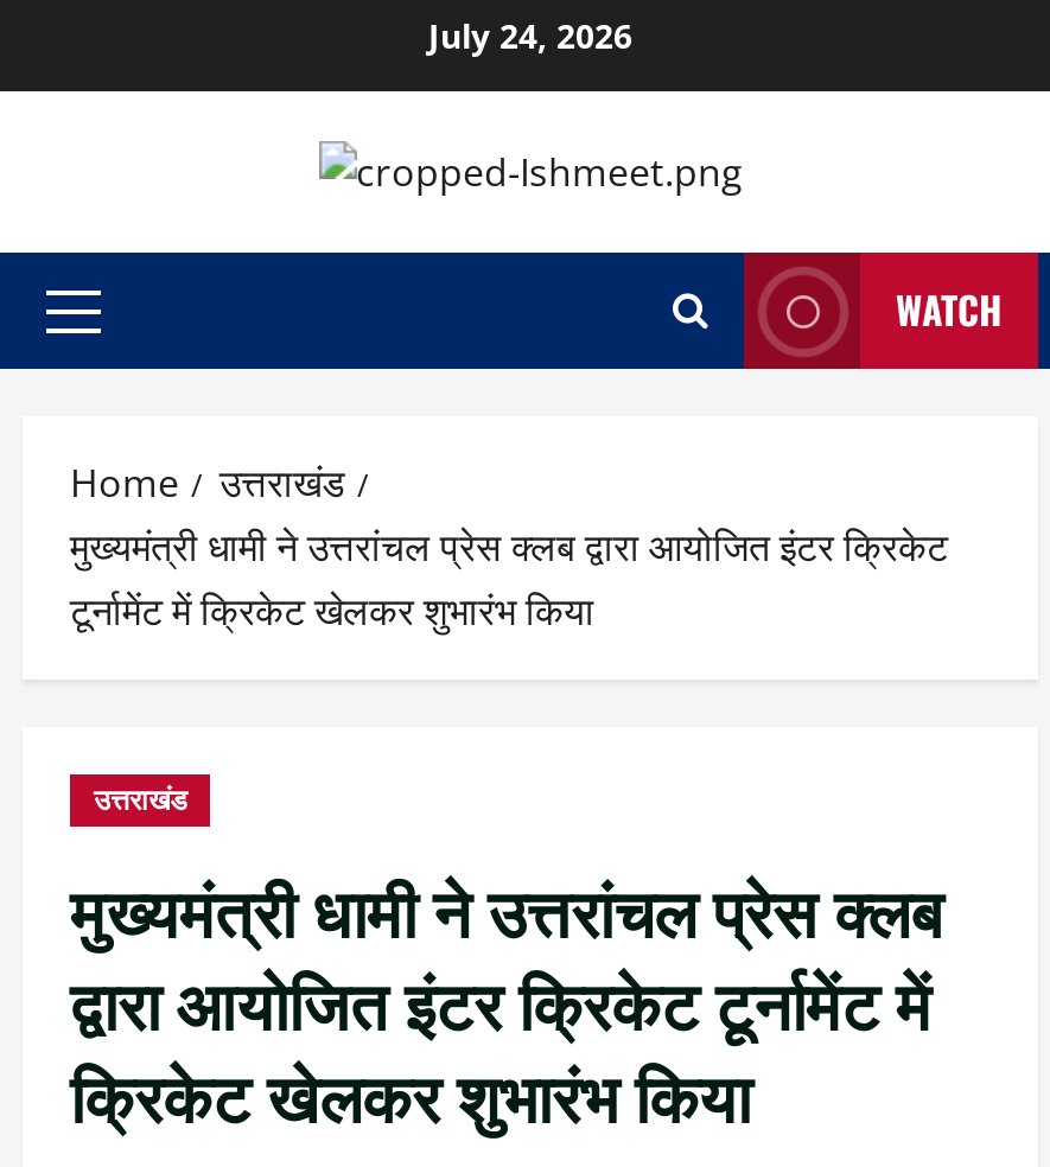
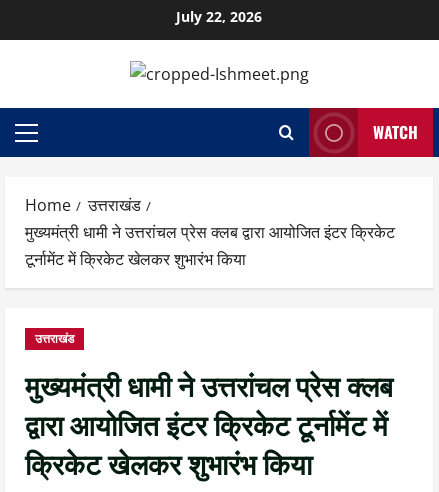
[428,14,632,59] July 24, 2026 -> [176,7,262,26] July 22, 2026

